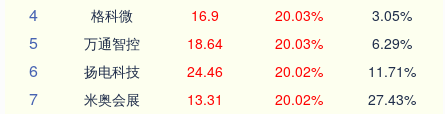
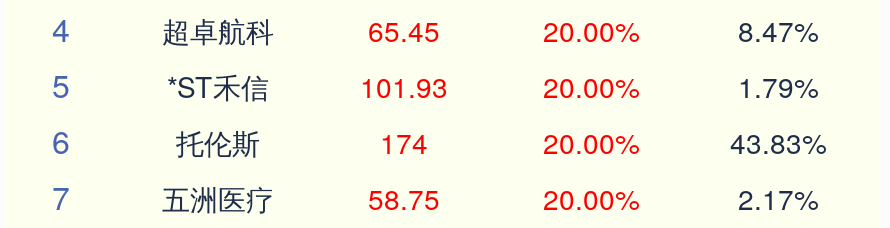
[91,5,412,25] 格科微 | 16.9 | 20.03% | 3.05% -> [162,9,818,49] 超卓航科 | 65.45 | 20.00% | 8.47%
[84,33,412,53] 万通智控 | 18.64 | 20.03% | 6.29% -> [167,65,818,105] *ST禾信 | 101.93 | 20.00% | 1.79%
[84,61,416,81] 扬电科技 | 24.46 | 20.02% | 11.71% -> [176,121,826,161] 托伦斯 | 174 | 20.00% | 43.83%
[84,89,416,109] 米奥会展 | 13.31 | 20.02% | 27.43% -> [162,177,818,217] 五洲医疗 | 58.75 | 20.00% | 2.17%

